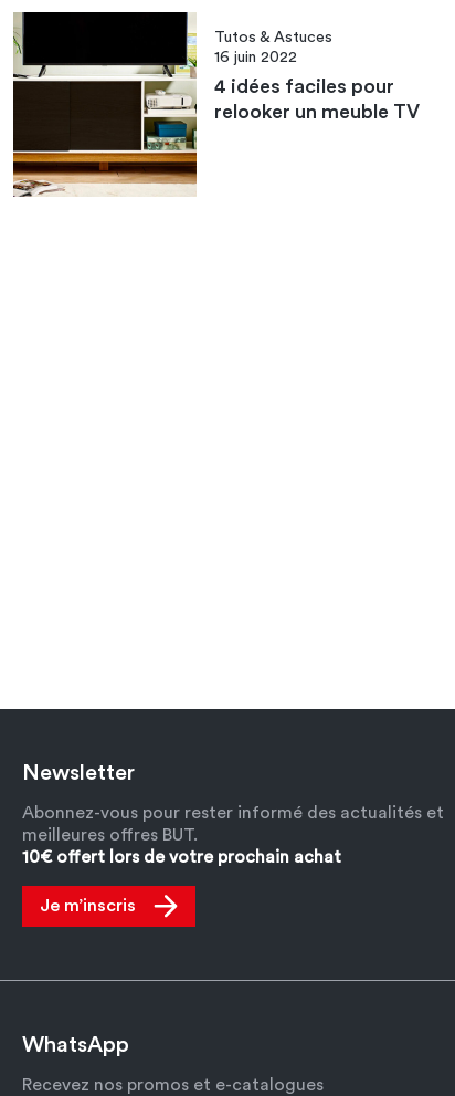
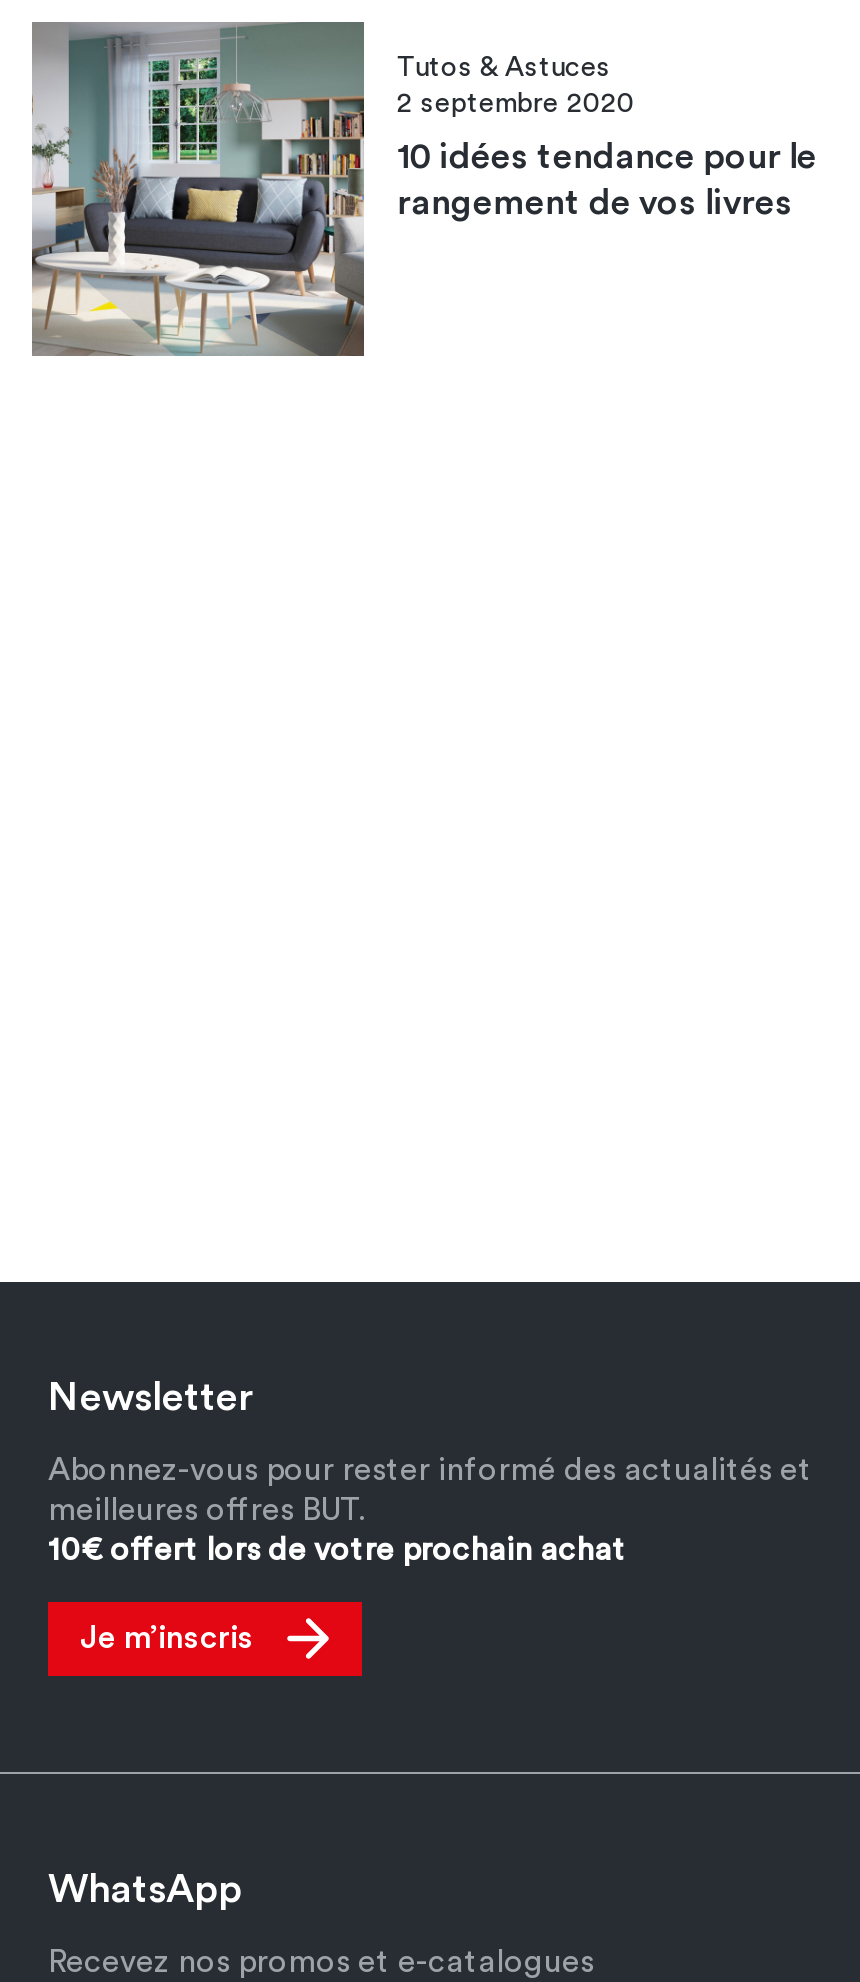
[12,11,298,197] [image] | 16 juin 2022 -> [30,20,635,358] [image] | 2 septembre 2020
[215,77,420,122] 4 idées faciles pour | relooker un meuble TV -> [397,139,817,221] 10 idées tendance pour le | rangement de vos livres

